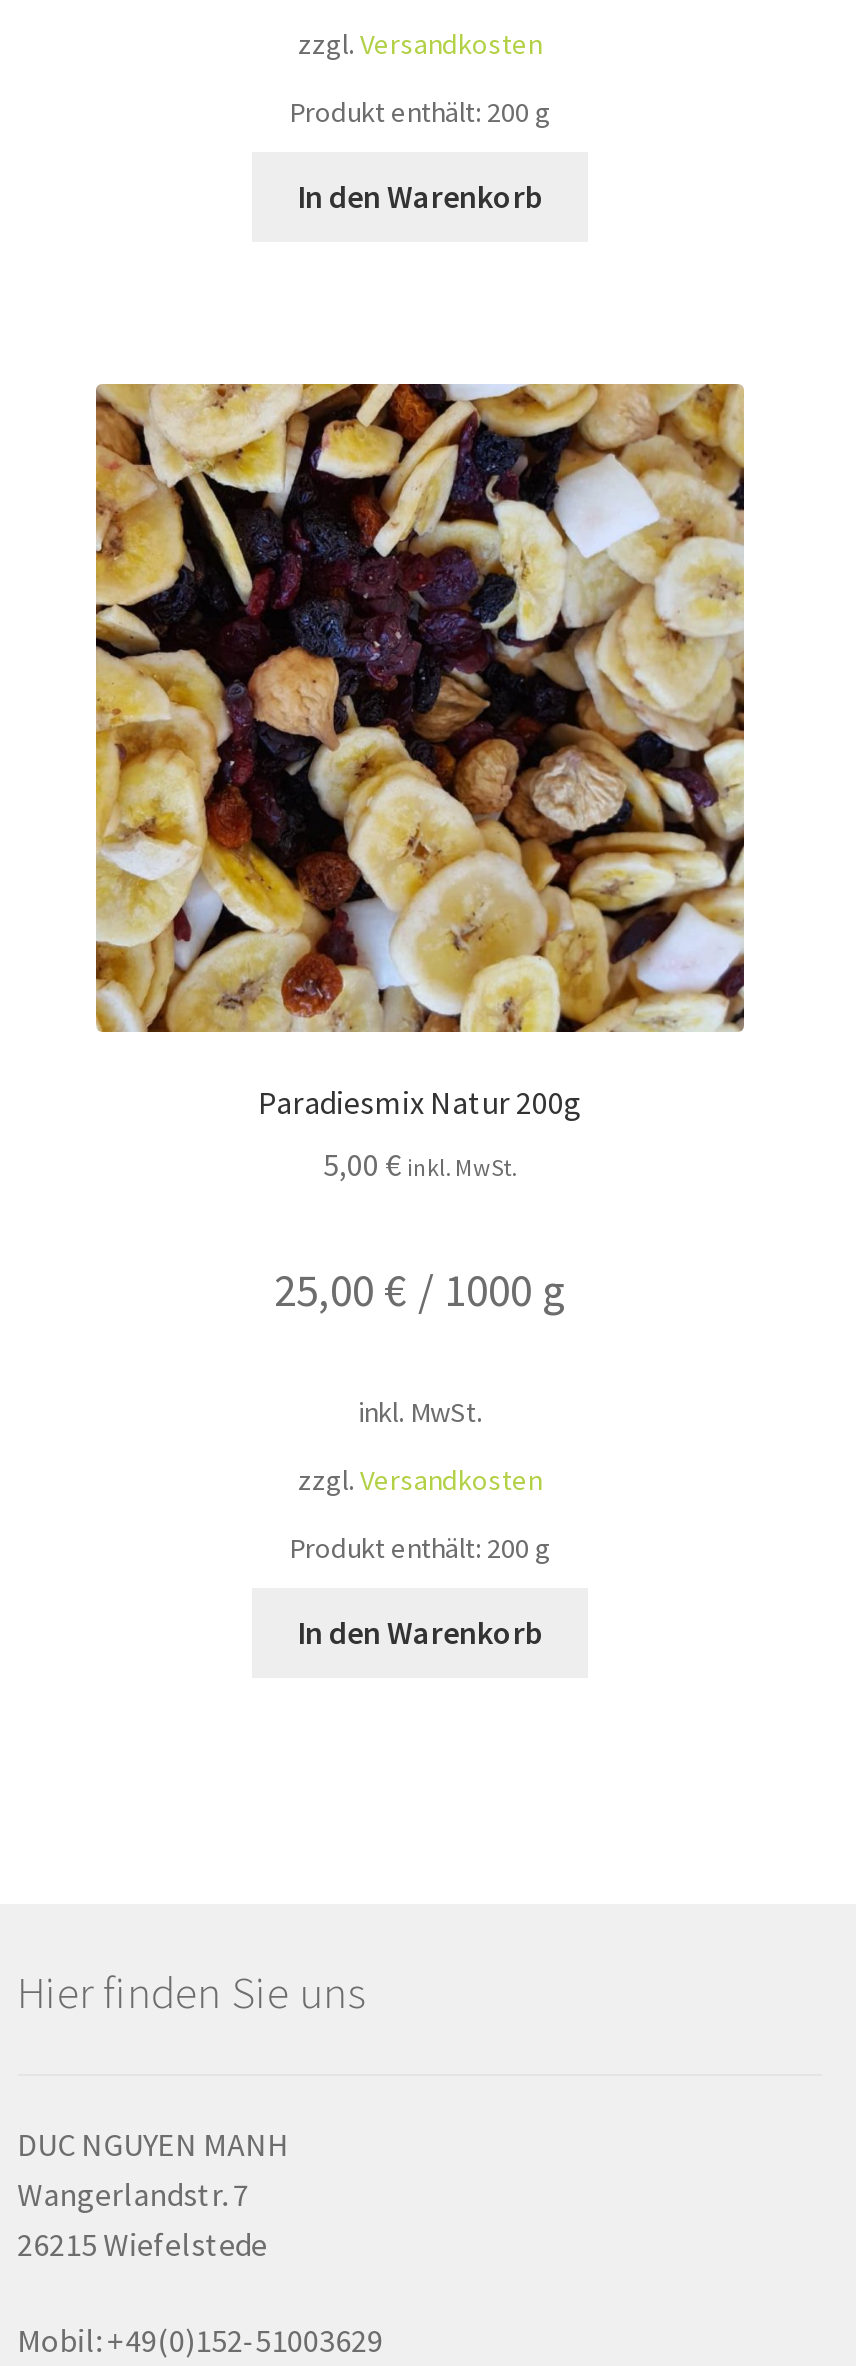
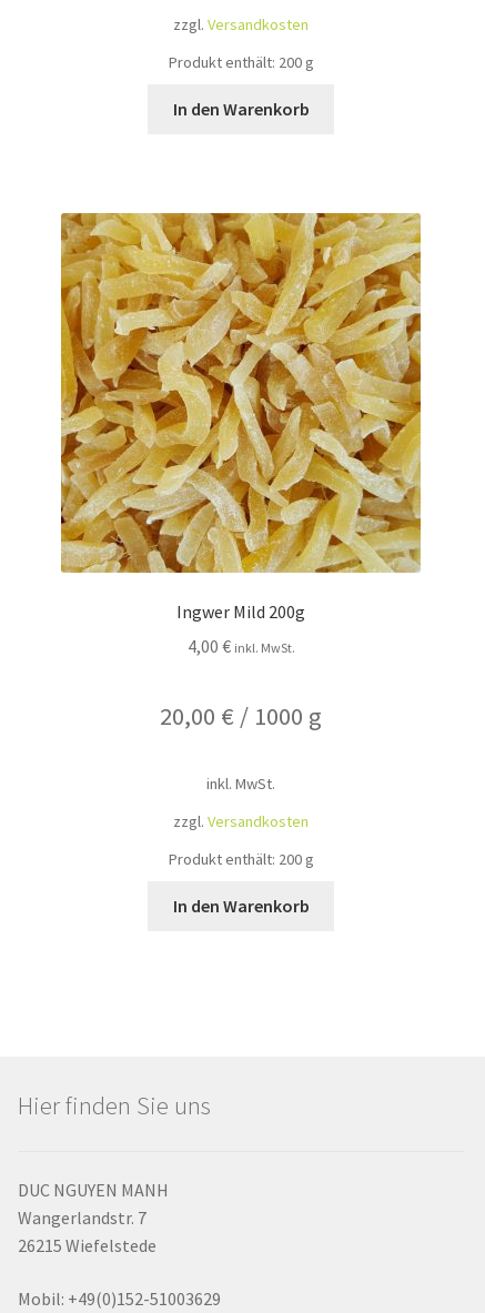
[94,382,746,1122] [image] | Paradiesmix Natur 200g -> [60,212,422,623] [image] | Ingwer Mild 200g
[323,1143,517,1183] 5,00 € inkl. MwSt. -> [187,634,295,657] 4,00 € inkl. MwSt.
[274,1261,566,1317] 25,00 €/ 1000 g -> [160,700,322,731] 20,00 €/ 1000 g

